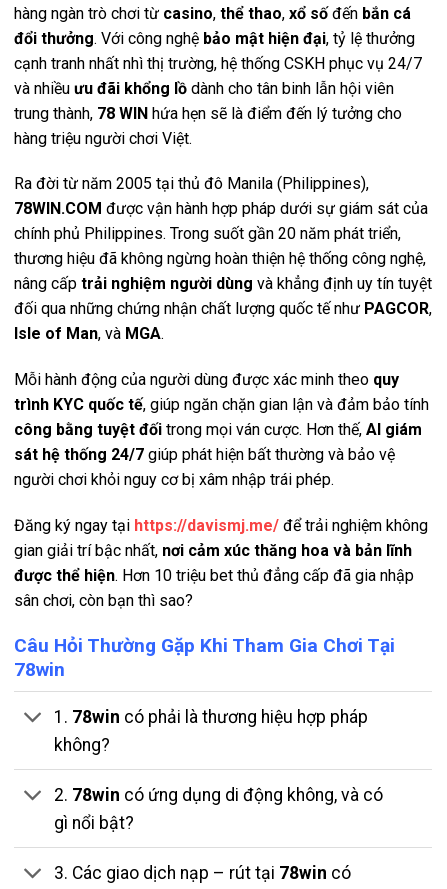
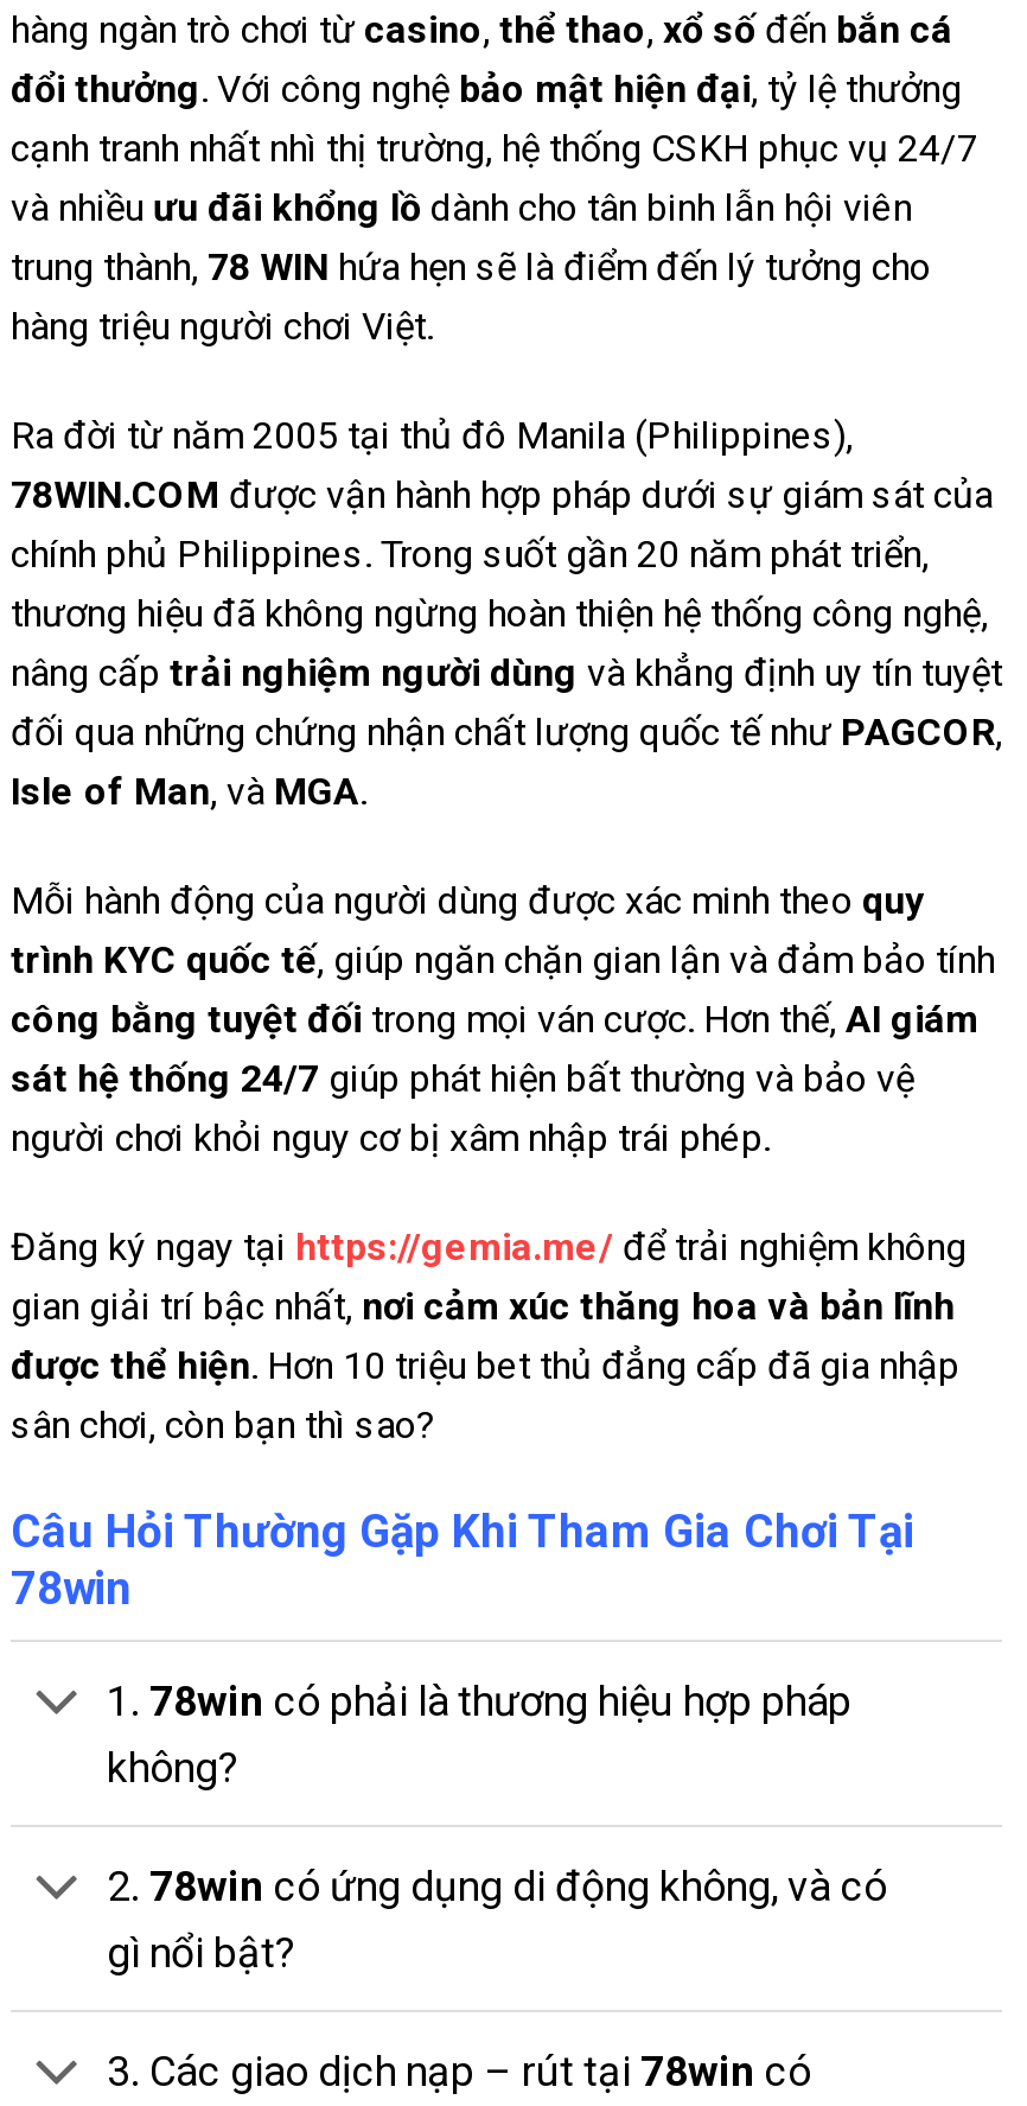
[14,516,428,535] Đăng ký ngay tại https://davismj.me/ để trải nghiệm không -> [11,1224,967,1269] Đăng ký ngay tại https://gemia.me/ để trải nghiệm không

